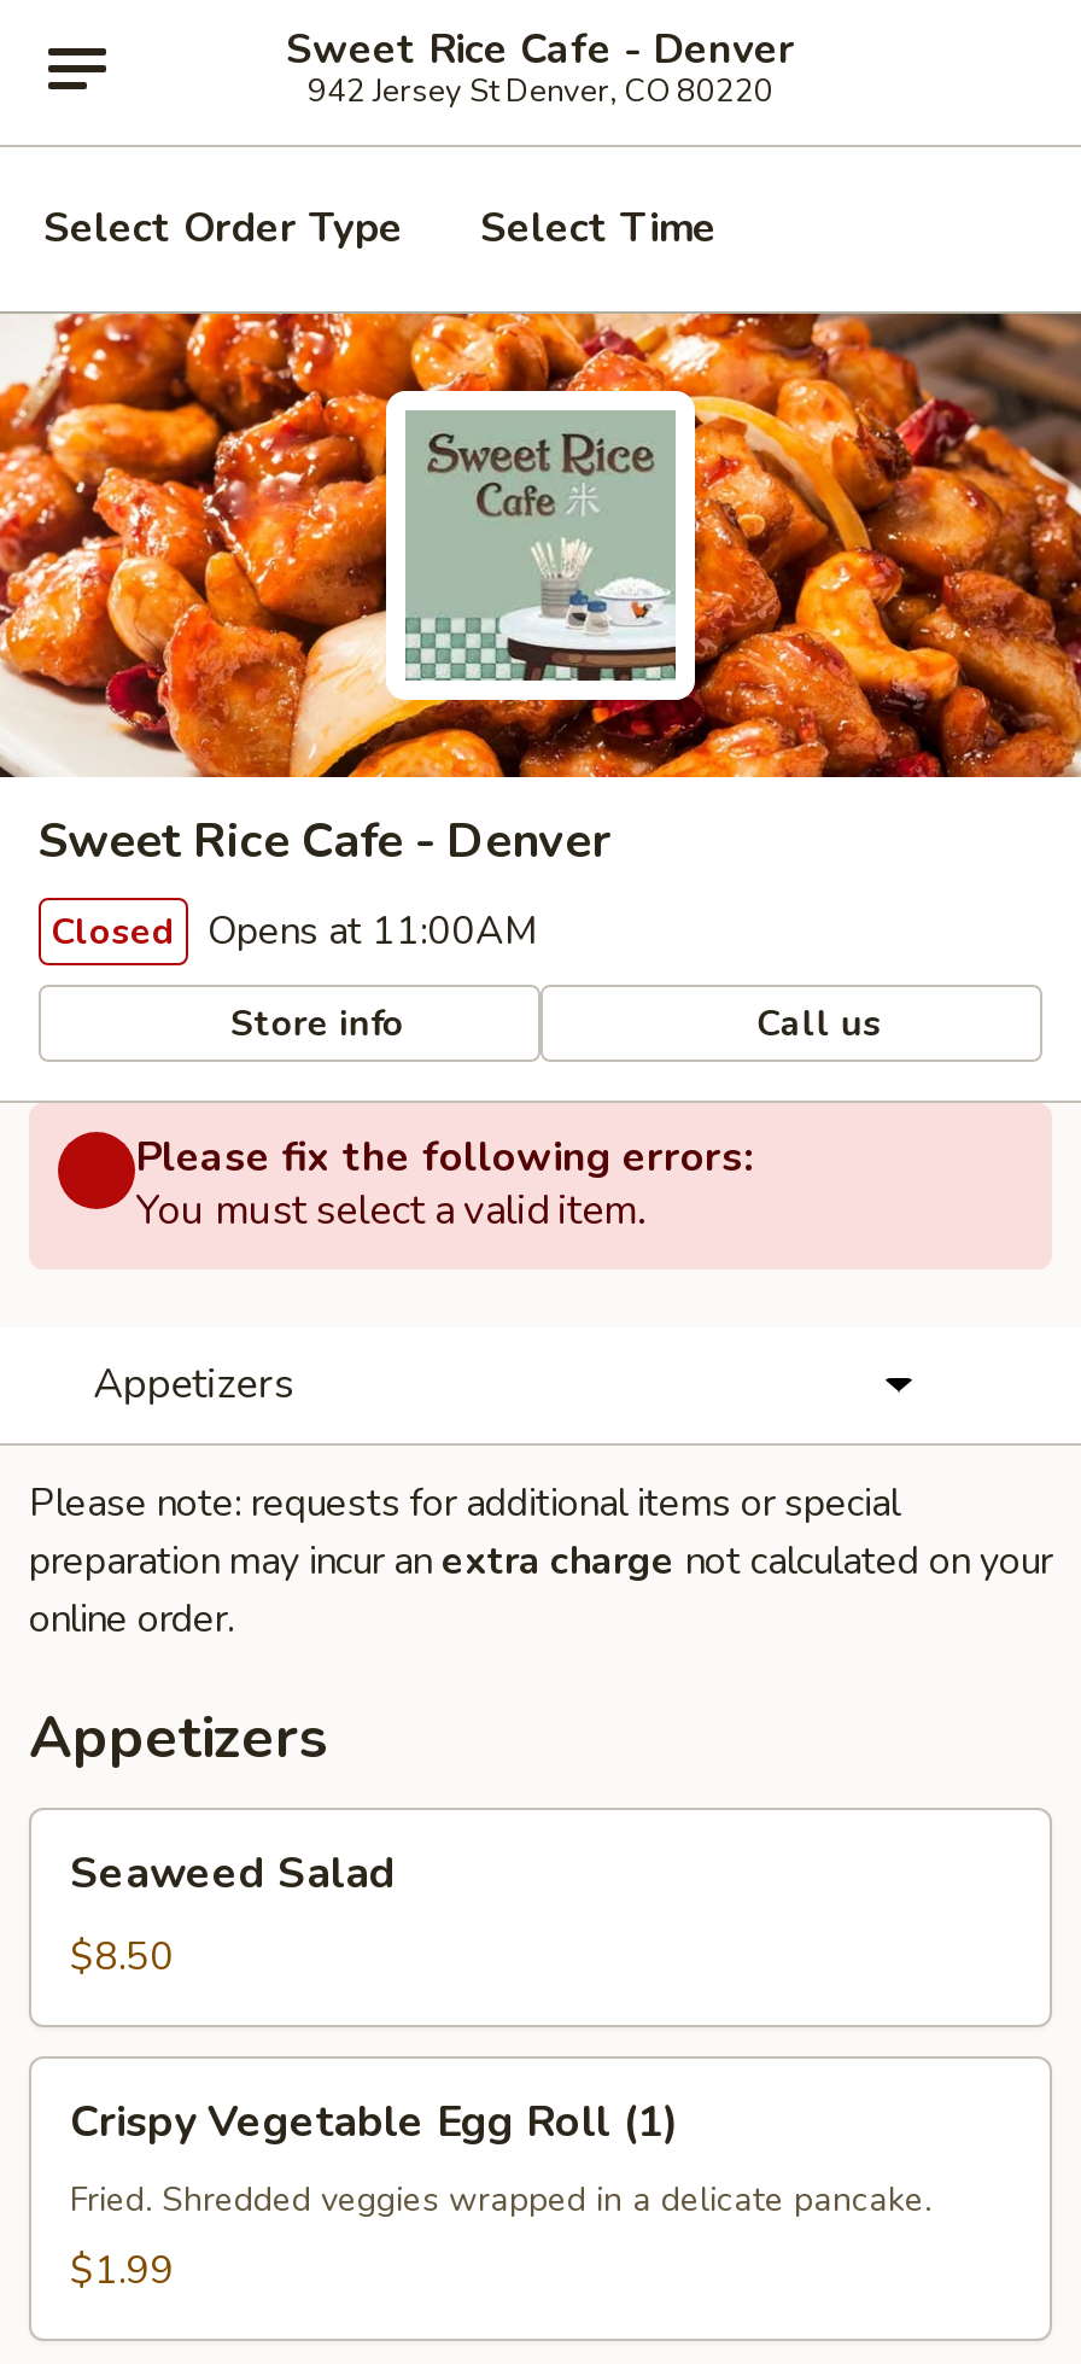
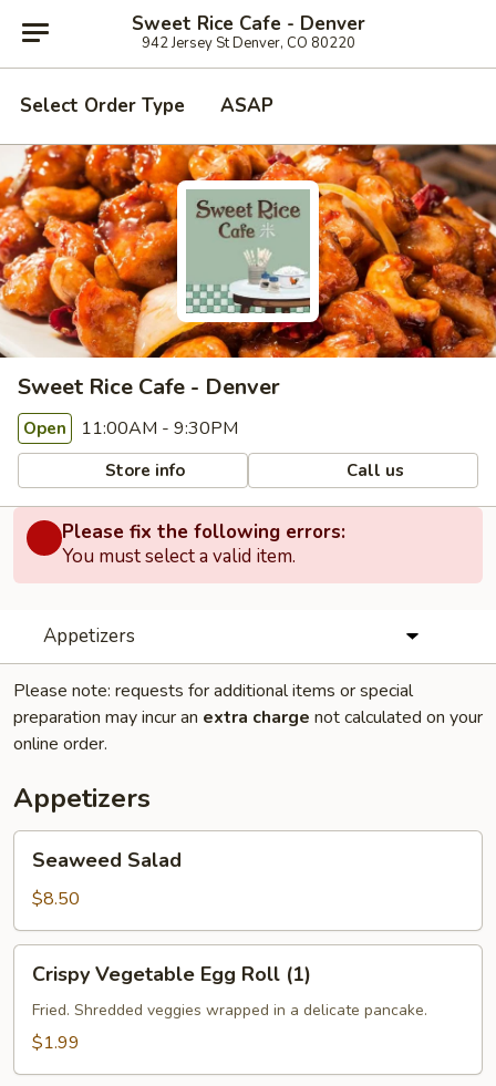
[480,200,717,256] Select Time -> [220,93,273,118] ASAP
[51,905,538,958] Closed Opens at 11:00AM -> [23,416,238,441] Open 11:00AM - 9:30PM

